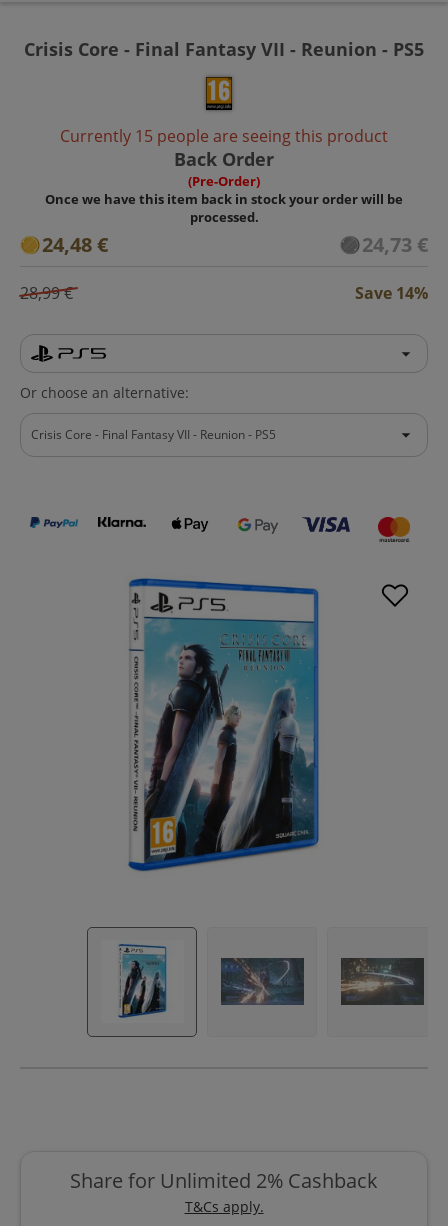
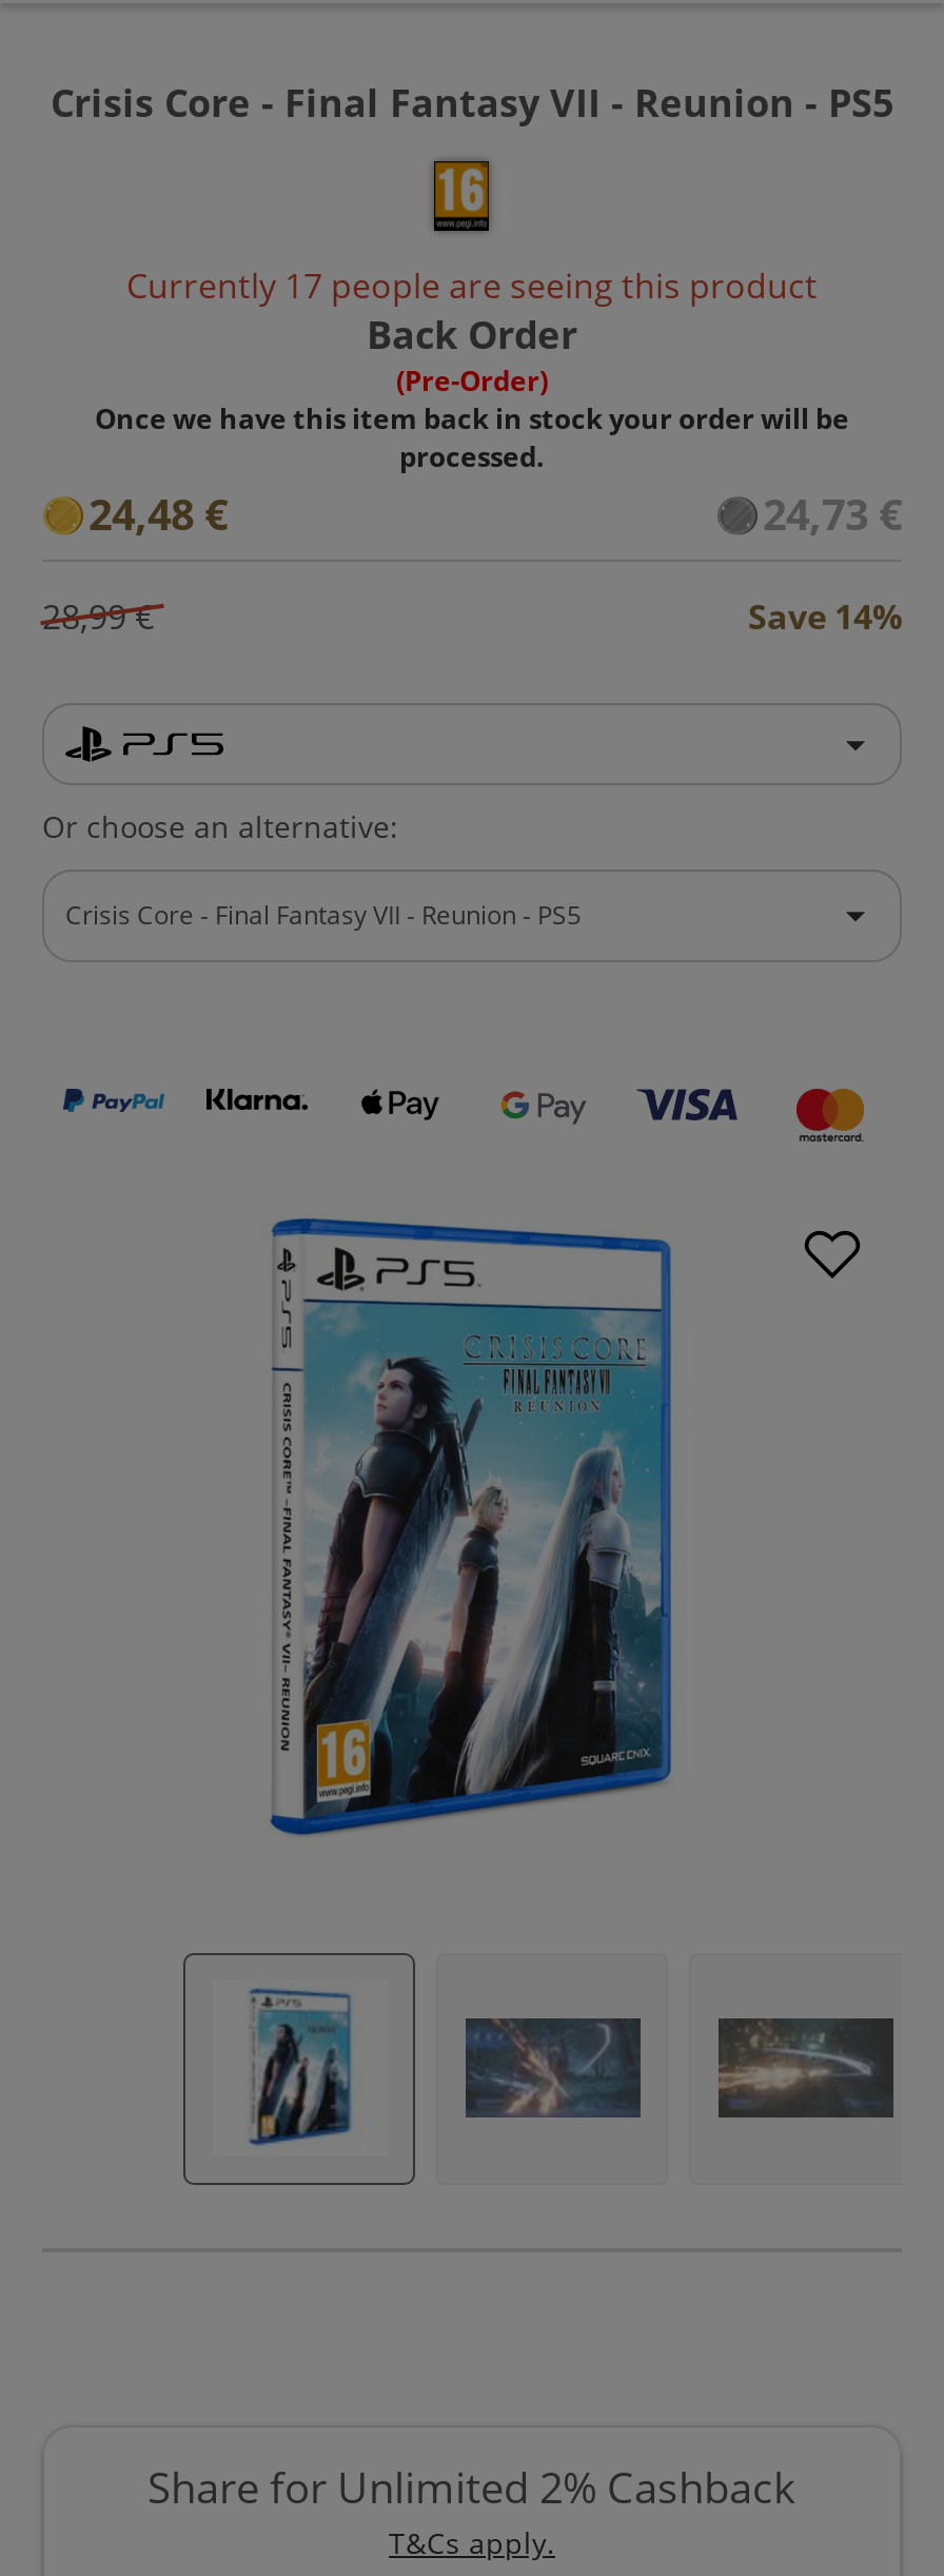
[60,125,388,147] Currently 15 people are seeing this product -> [126,262,818,308] Currently 17 people are seeing this product

